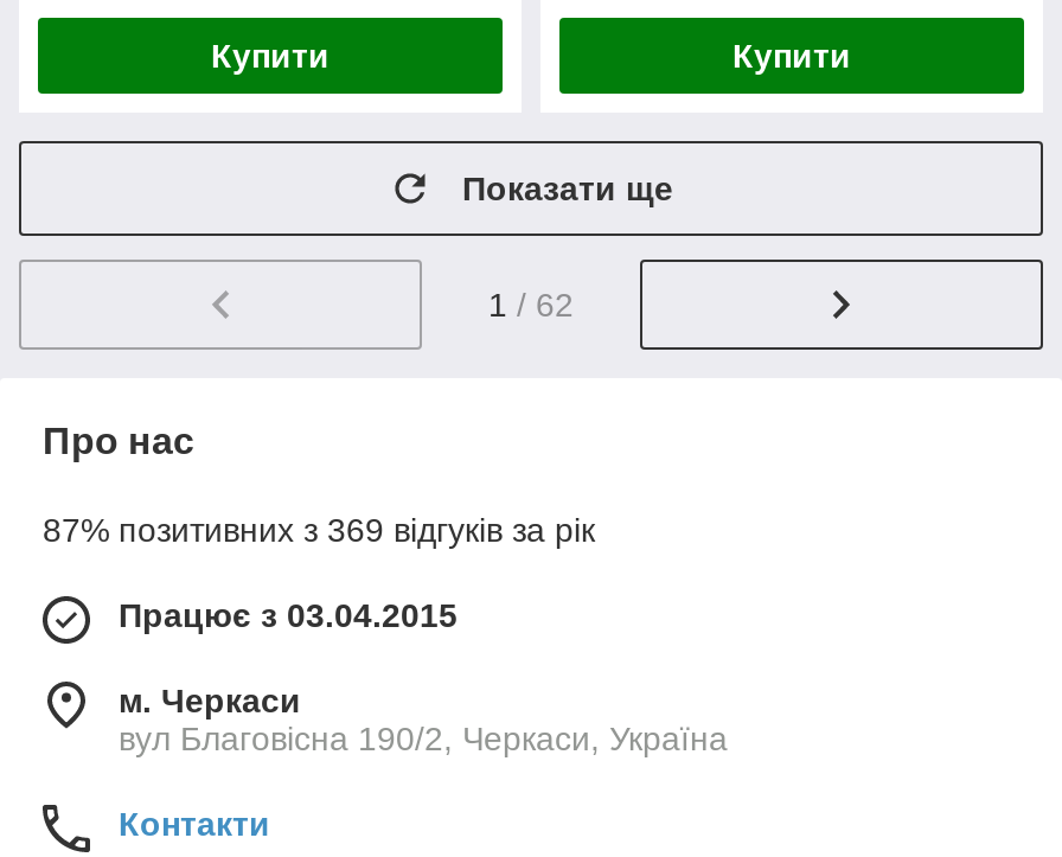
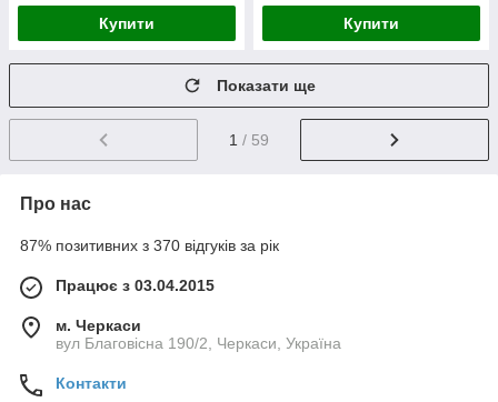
[488,286,574,324] 1 / 62 -> [229,131,269,149] 1 / 59
[43,511,595,549] 87% позитивних з 369 відгуків за рік -> [20,237,279,255] 87% позитивних з 370 відгуків за рік

